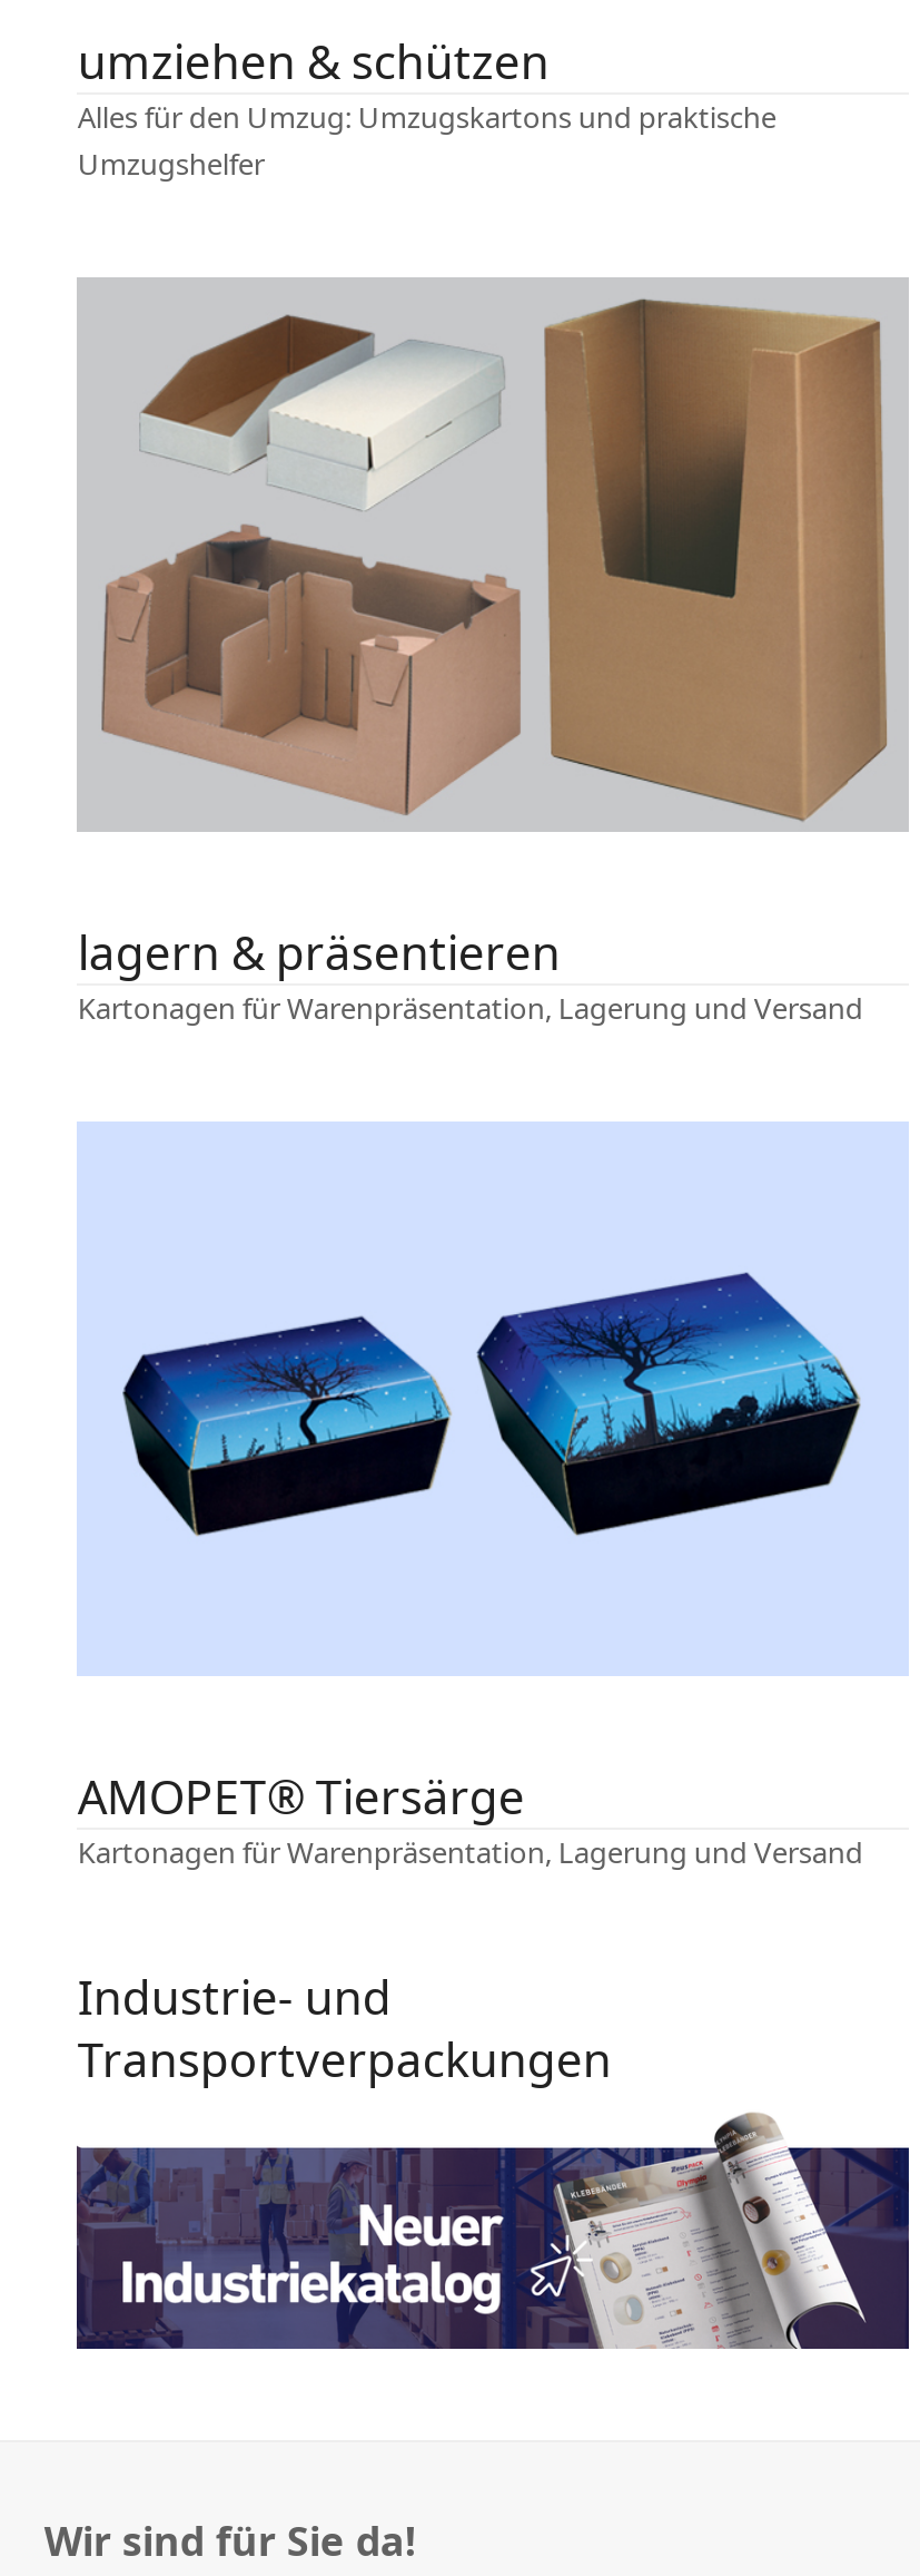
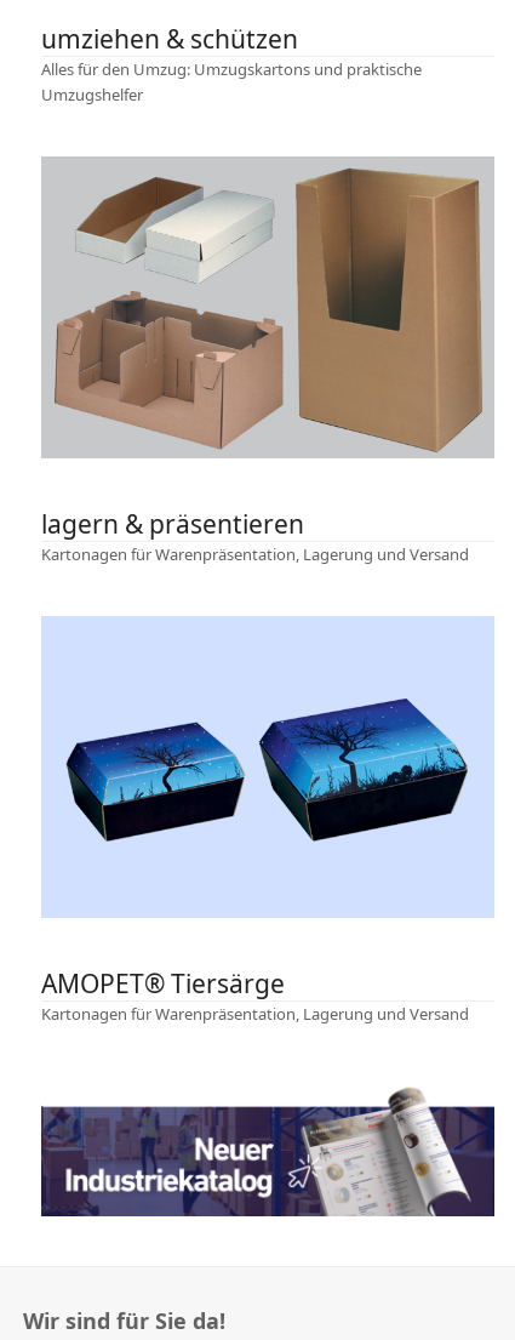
[78,1965,612,2090] Industrie- und | Transportverpackungen -> none

